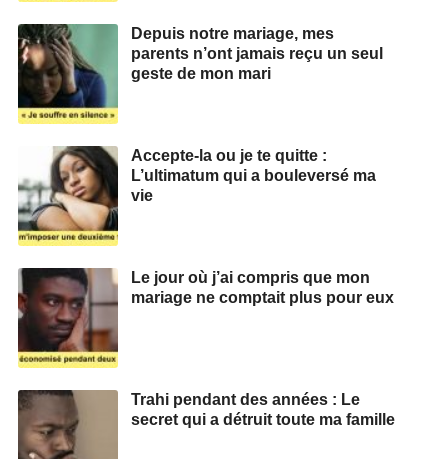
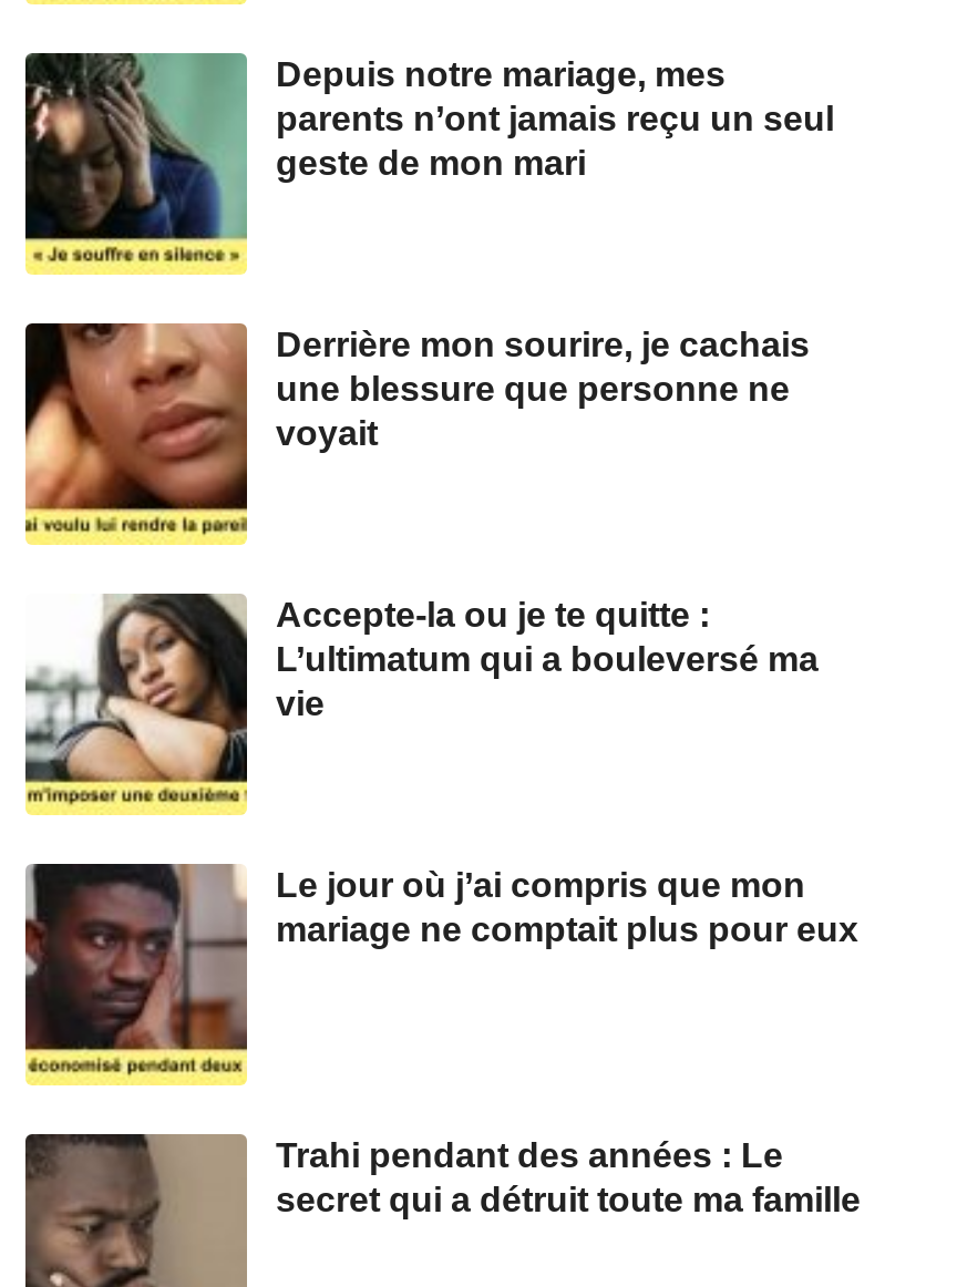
none -> [23,323,810,532] [image] | Derrière mon sourire, je cachais | une blessure que personne ne | voyait

